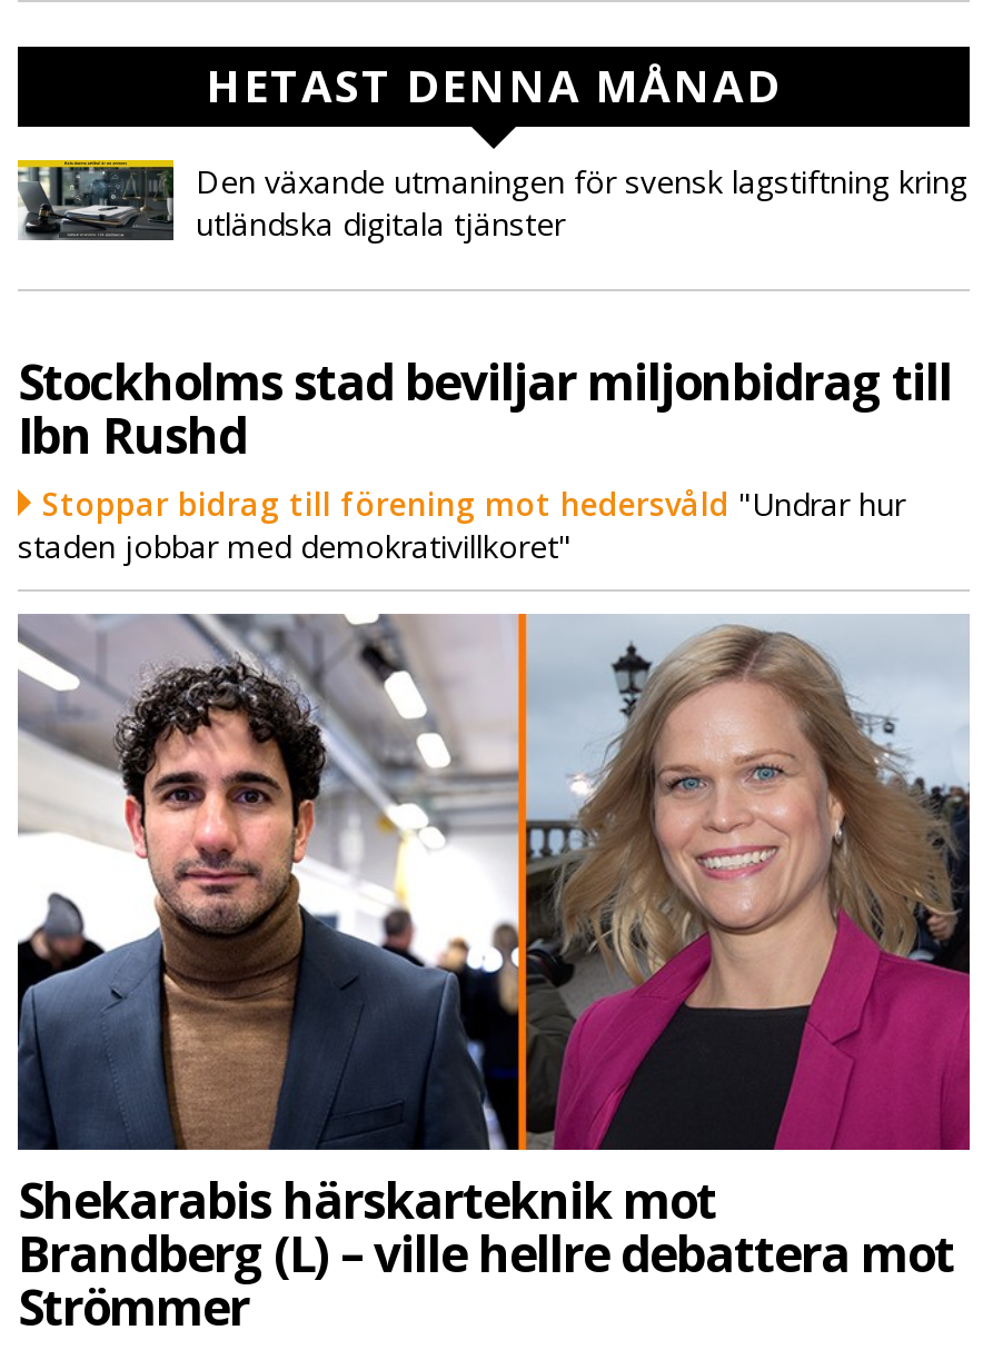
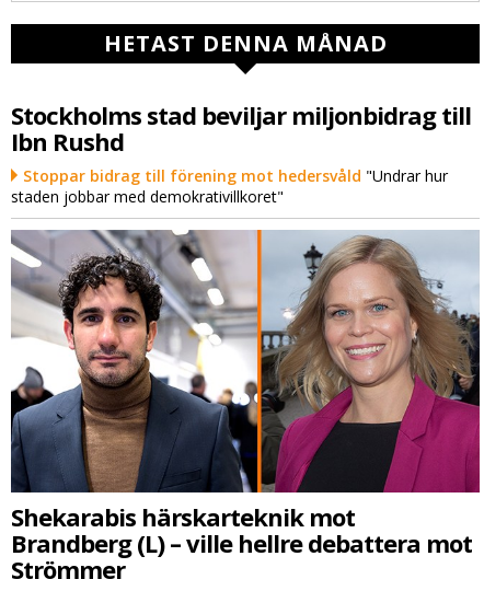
[16,158,967,246] [image] | Den växande utmaningen för svensk lagstiftning kring | utländska digitala tjänster -> none

